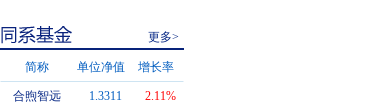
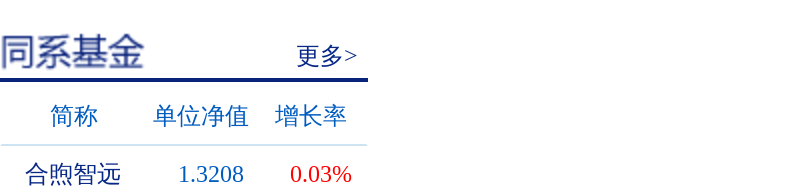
[89,89,122,103] 1.3311 -> [178,160,244,188] 1.3208
[145,89,176,103] 2.11% -> [290,160,352,188] 0.03%

